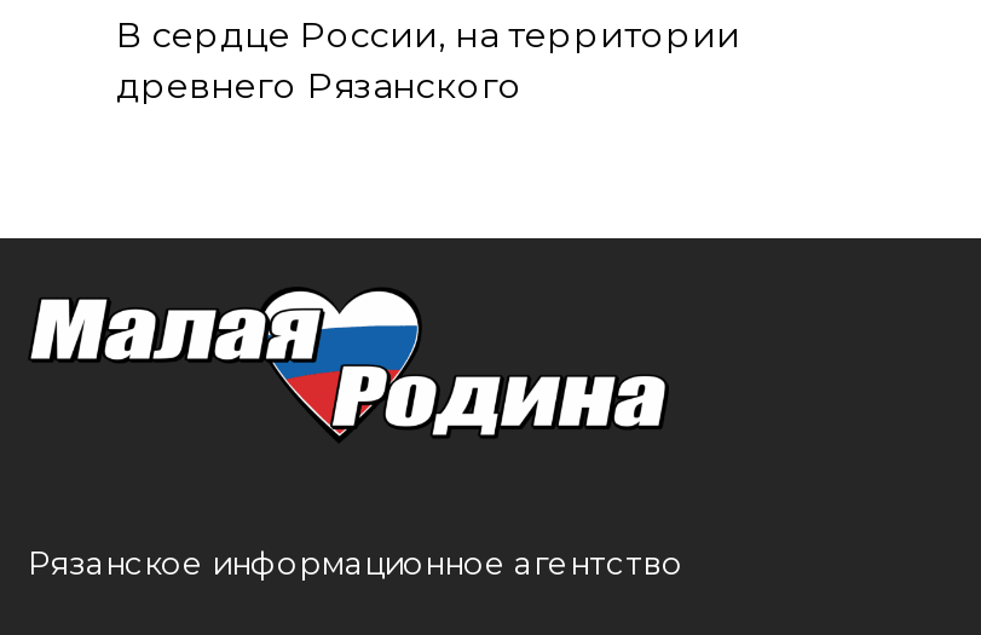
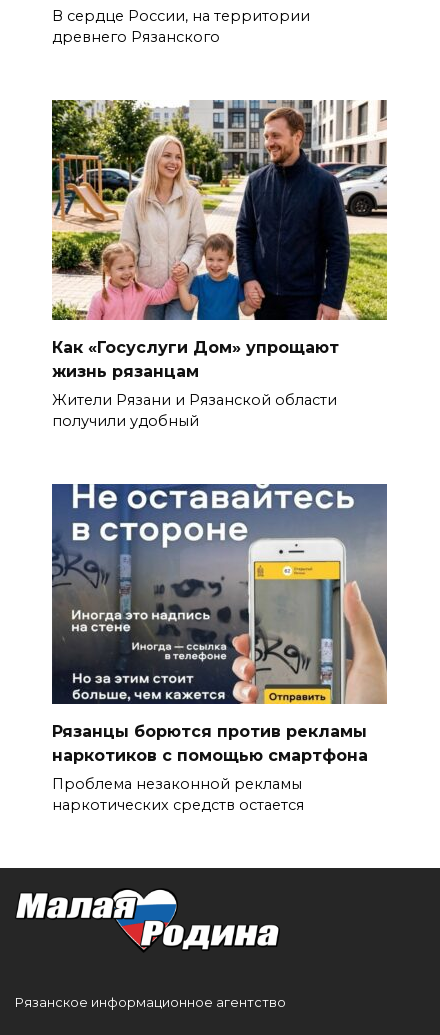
none -> [51,99,388,430] [image] | Как «Госуслуги Дом» упрощают | жизнь рязанцам | Жители Рязани и Рязанской области | получили удобный
none -> [51,483,388,814] [image] | Рязанцы борются против рекламы | наркотиков с помощью смартфона | Проблема незаконной рекламы | наркотических средств остается

